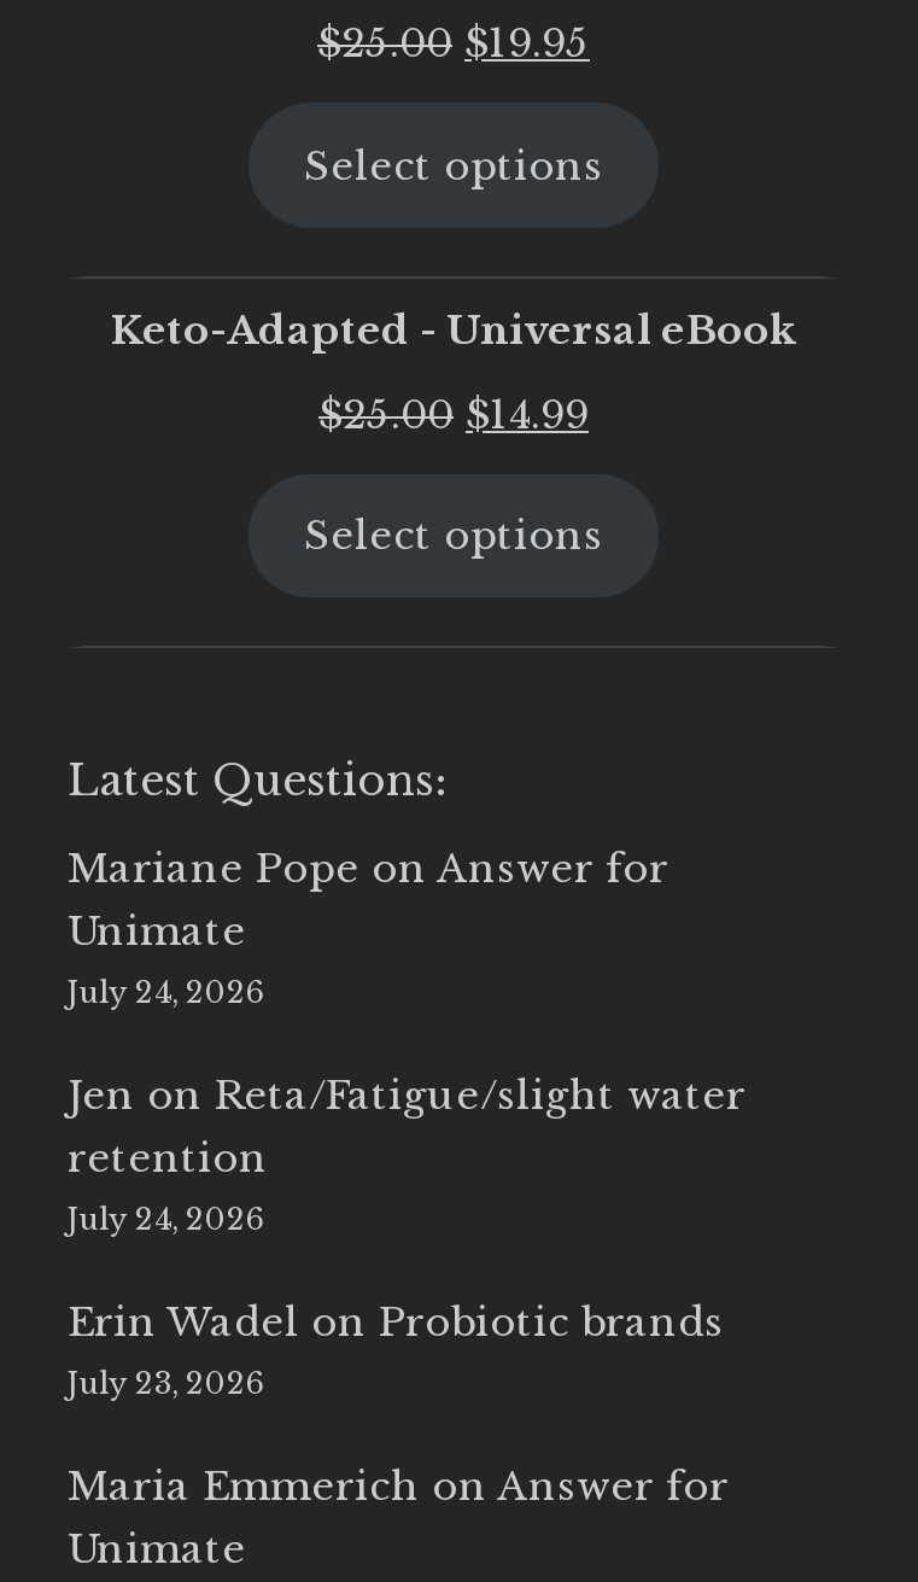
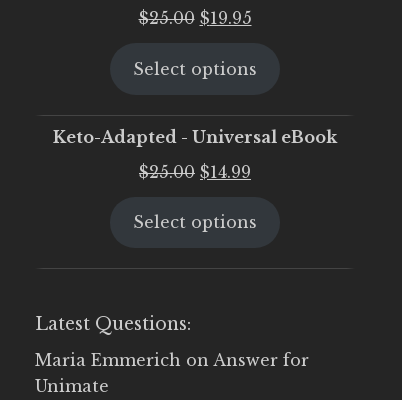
[68,843,745,1401] Mariane Pope on Answer for | Unimate | July 24, 2026 | Jen on Reta/Fatigue/slight water | retention | July 24, 2026 | Erin Wadel on Probiotic brands | July 23, 2026 -> none

